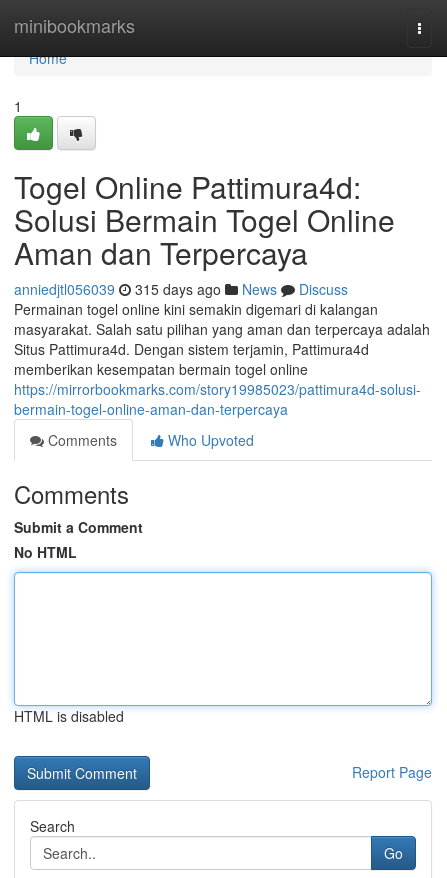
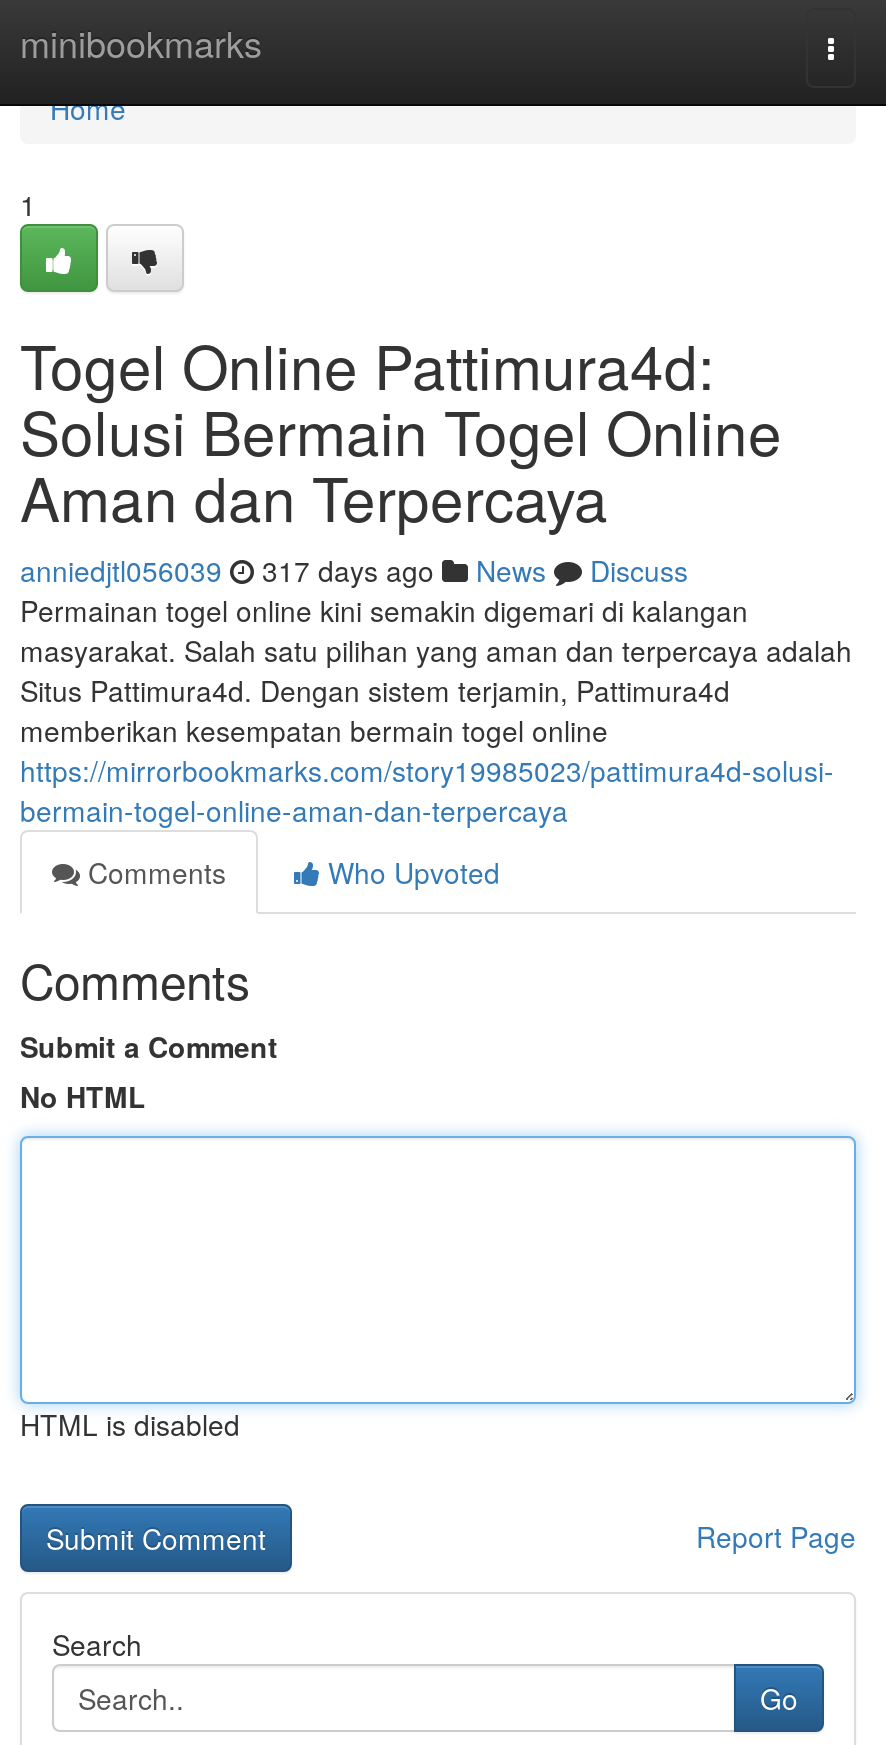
[14,279,348,299] anniedjtl056039 315 days ago News Discuss -> [20,550,688,590] anniedjtl056039 317 days ago News Discuss

